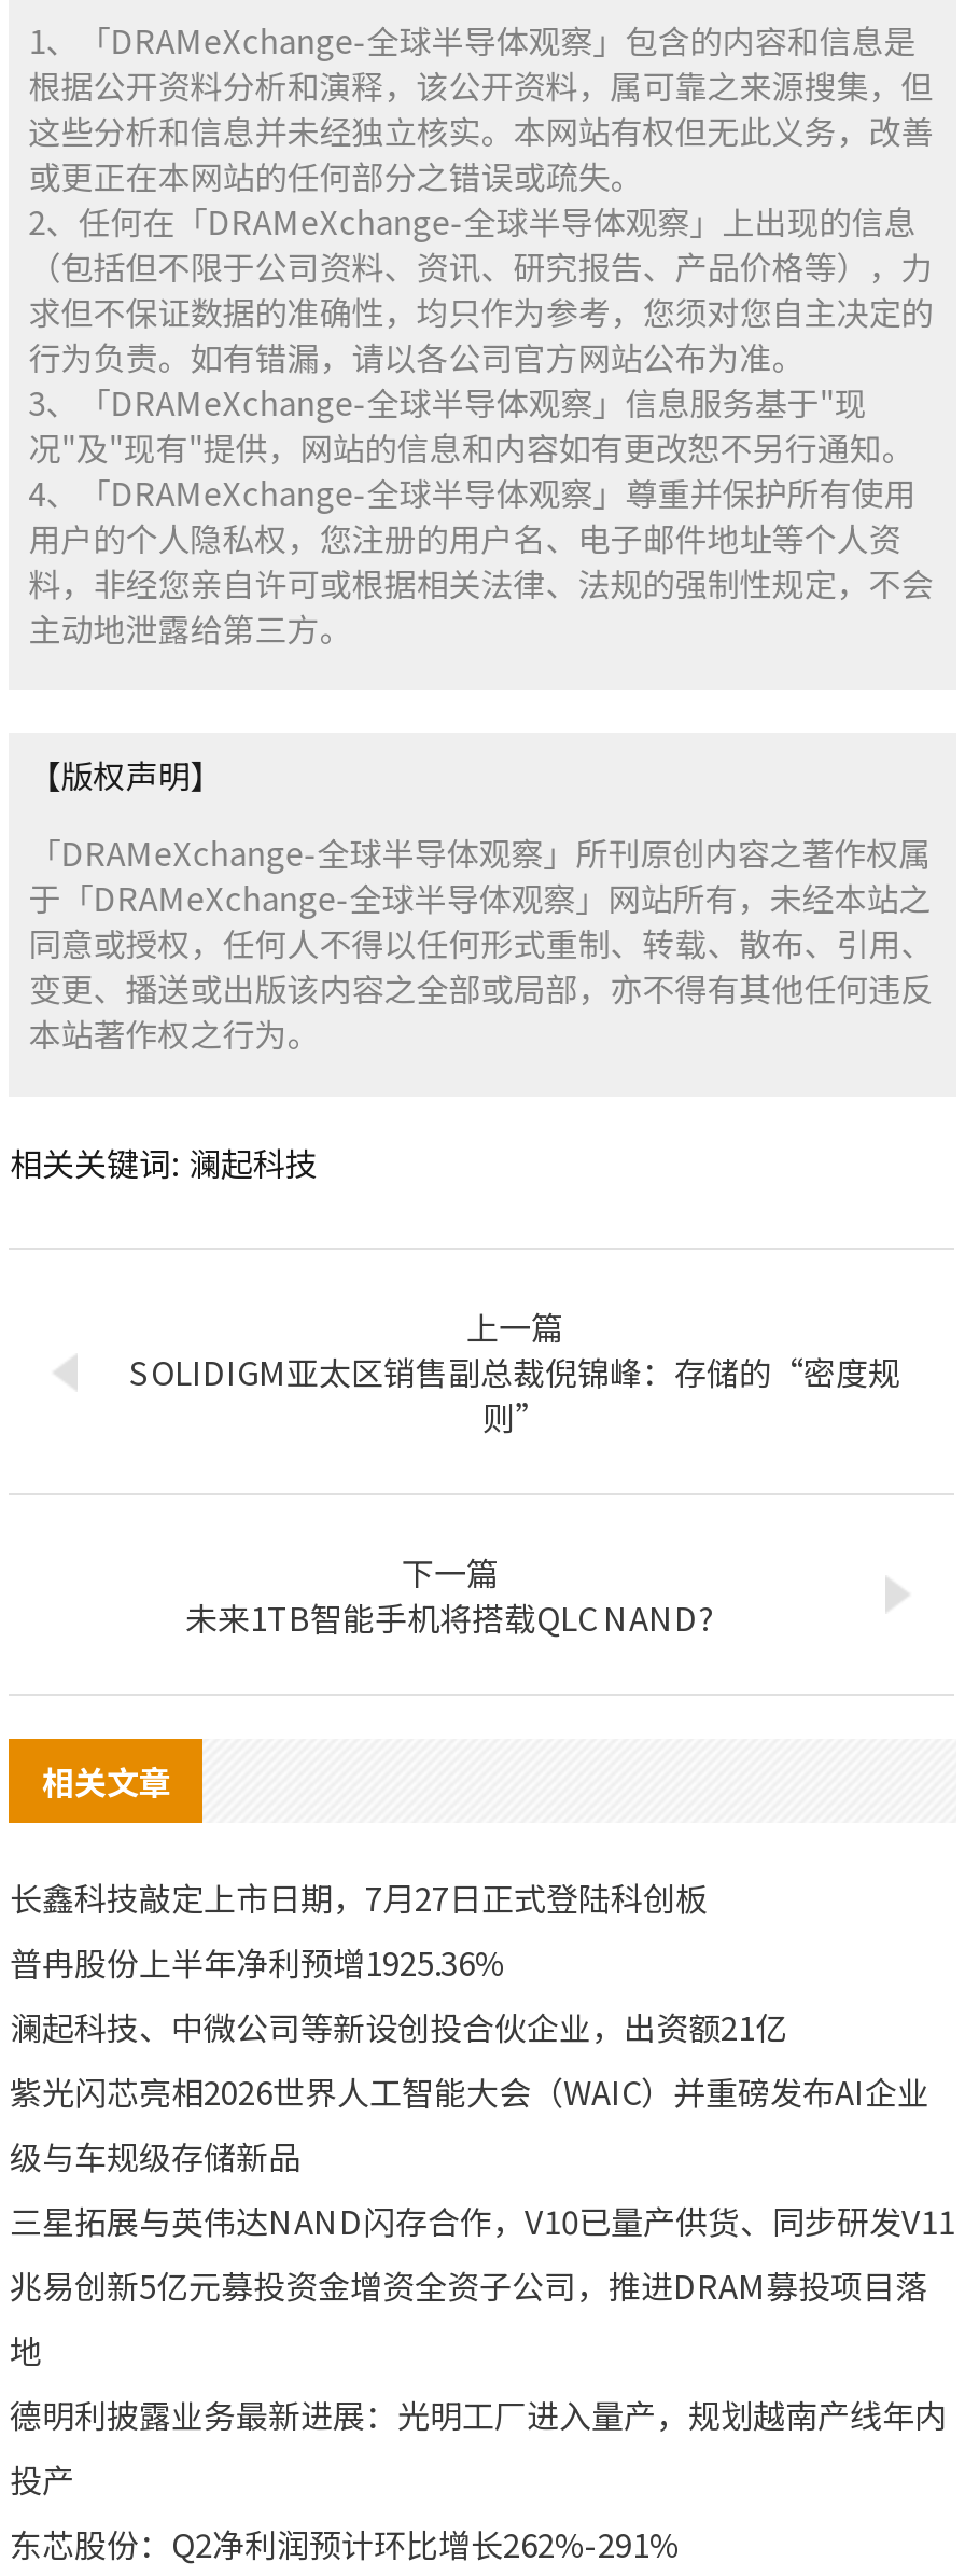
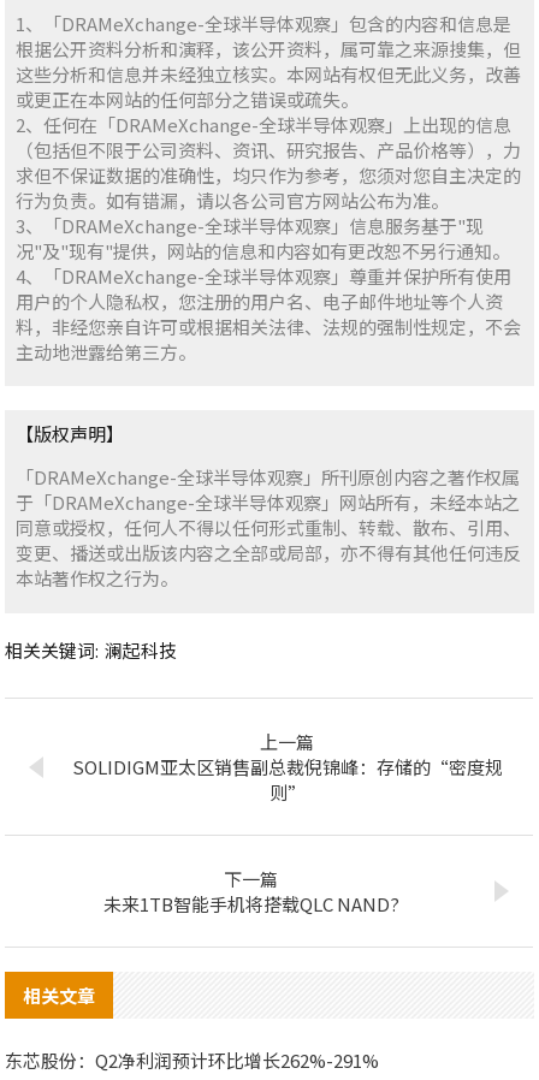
[10,1874,955,2501] 长鑫科技敲定上市日期，7月27日正式登陆科创板 | 普冉股份上半年净利预增1925.36% | 澜起科技、中微公司等新设创投合伙企业，出资额21亿 | 紫光闪芯亮相2026世界人工智能大会（WAIC）并重磅发布AI企业 | 级与车规级存储新品 | 三星拓展与英伟达NAND闪存合作，V10已量产供货、同步研发V11 | 兆易创新5亿元募投资金增资全资子公司，推进DRAM募投项目落 | 地 | 德明利披露业务最新进展：光明工厂进入量产，规划越南产线年内 | 投产 -> none

